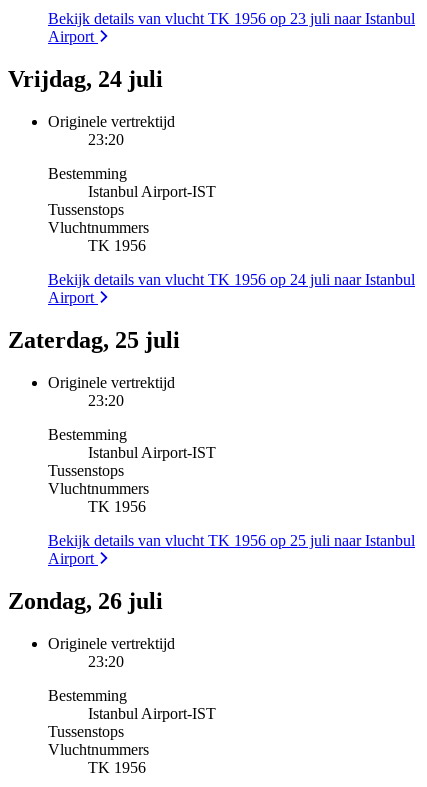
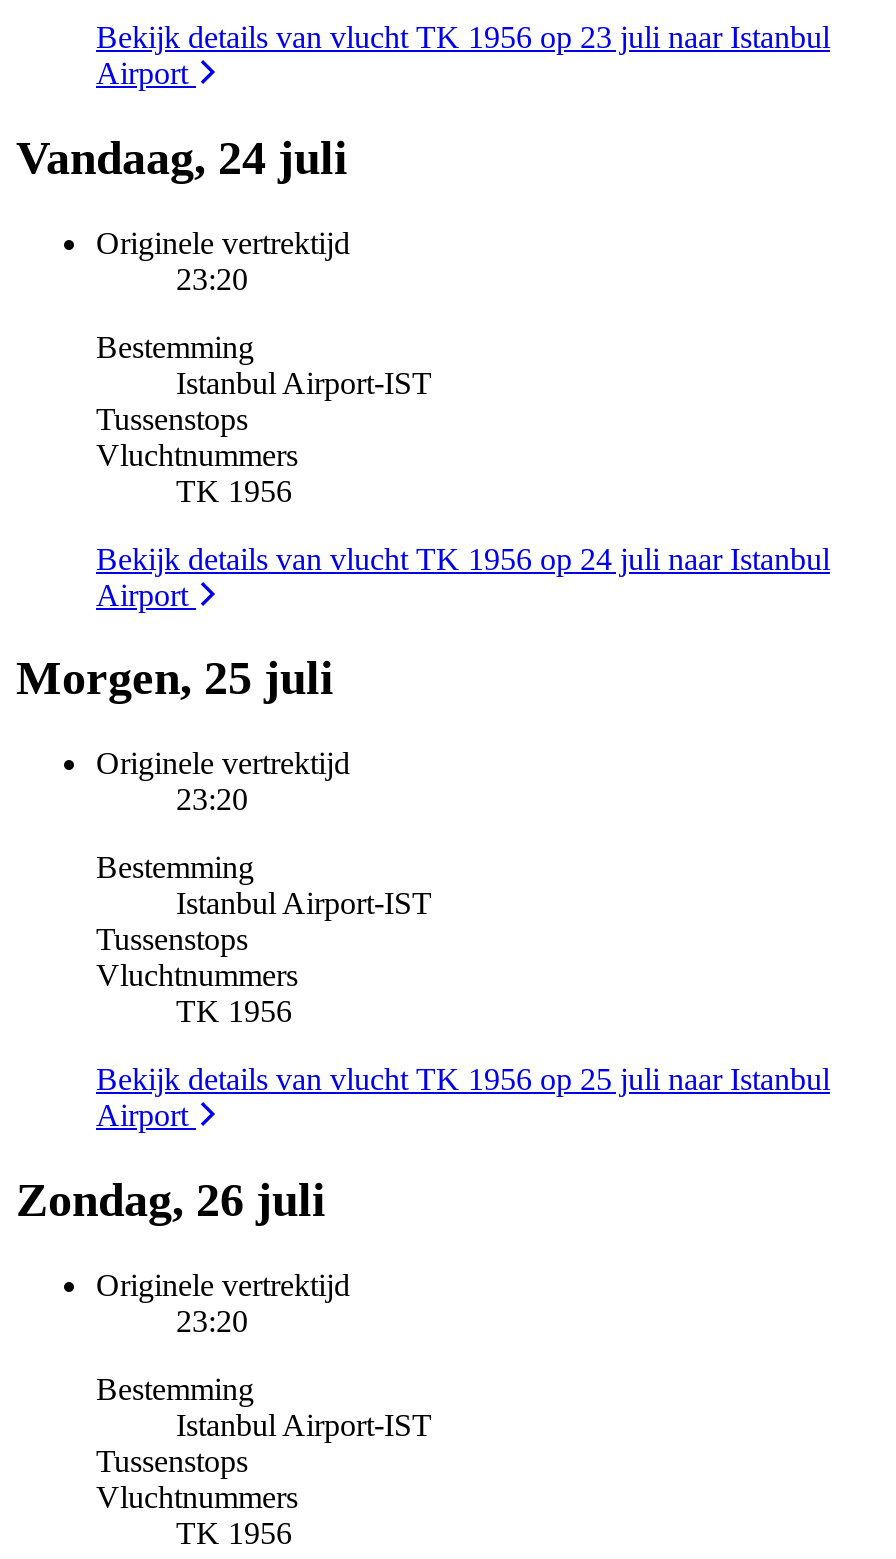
[8,66,163,92] Vrijdag, 24 juli -> [16,131,348,183] Vandaag, 24 juli
[8,327,180,353] Zaterdag, 25 juli -> [16,653,334,705] Morgen, 25 juli

